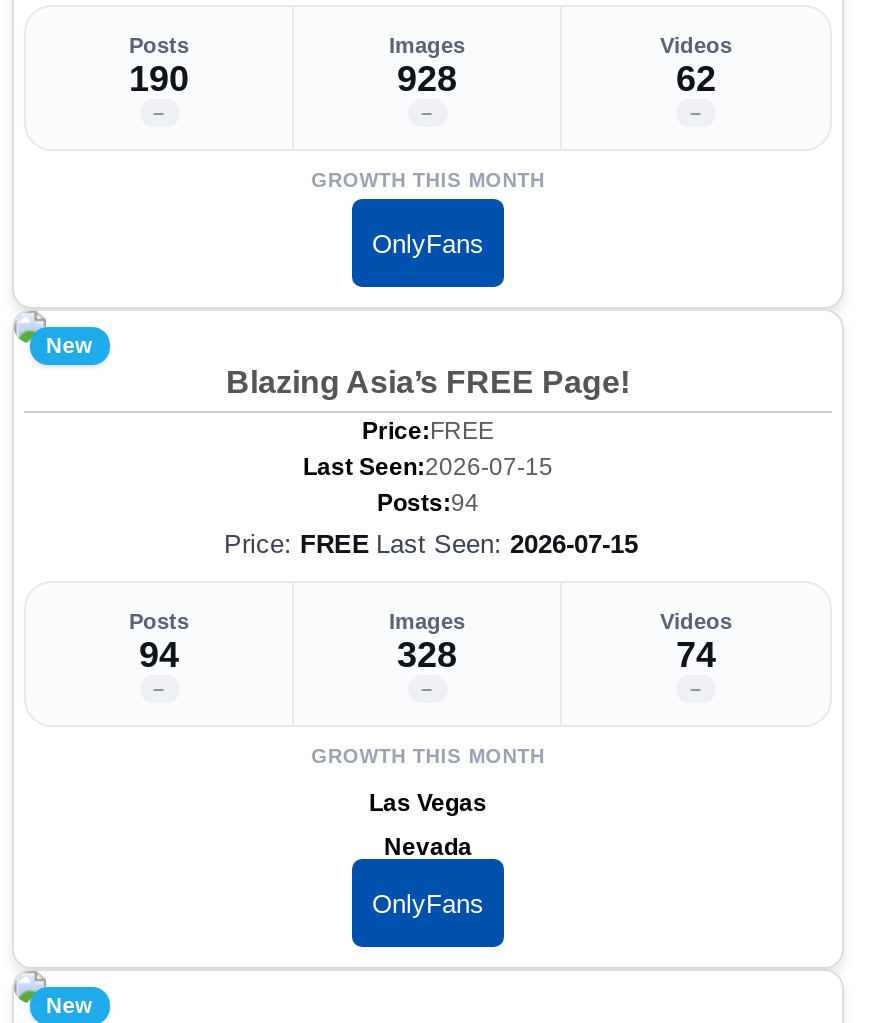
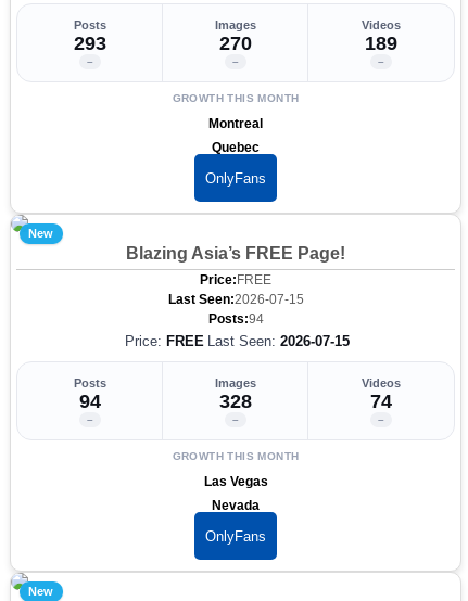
[129,59,189,99] 190 -> [73,33,106,54] 293
[397,59,457,99] 928 -> [219,33,251,54] 270
[676,59,716,99] 62 -> [365,33,397,54] 189
none -> [208,116,263,155] Montreal | Quebec

